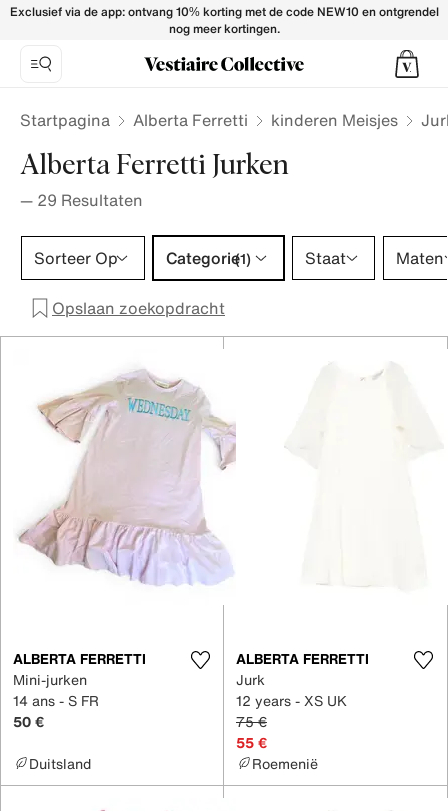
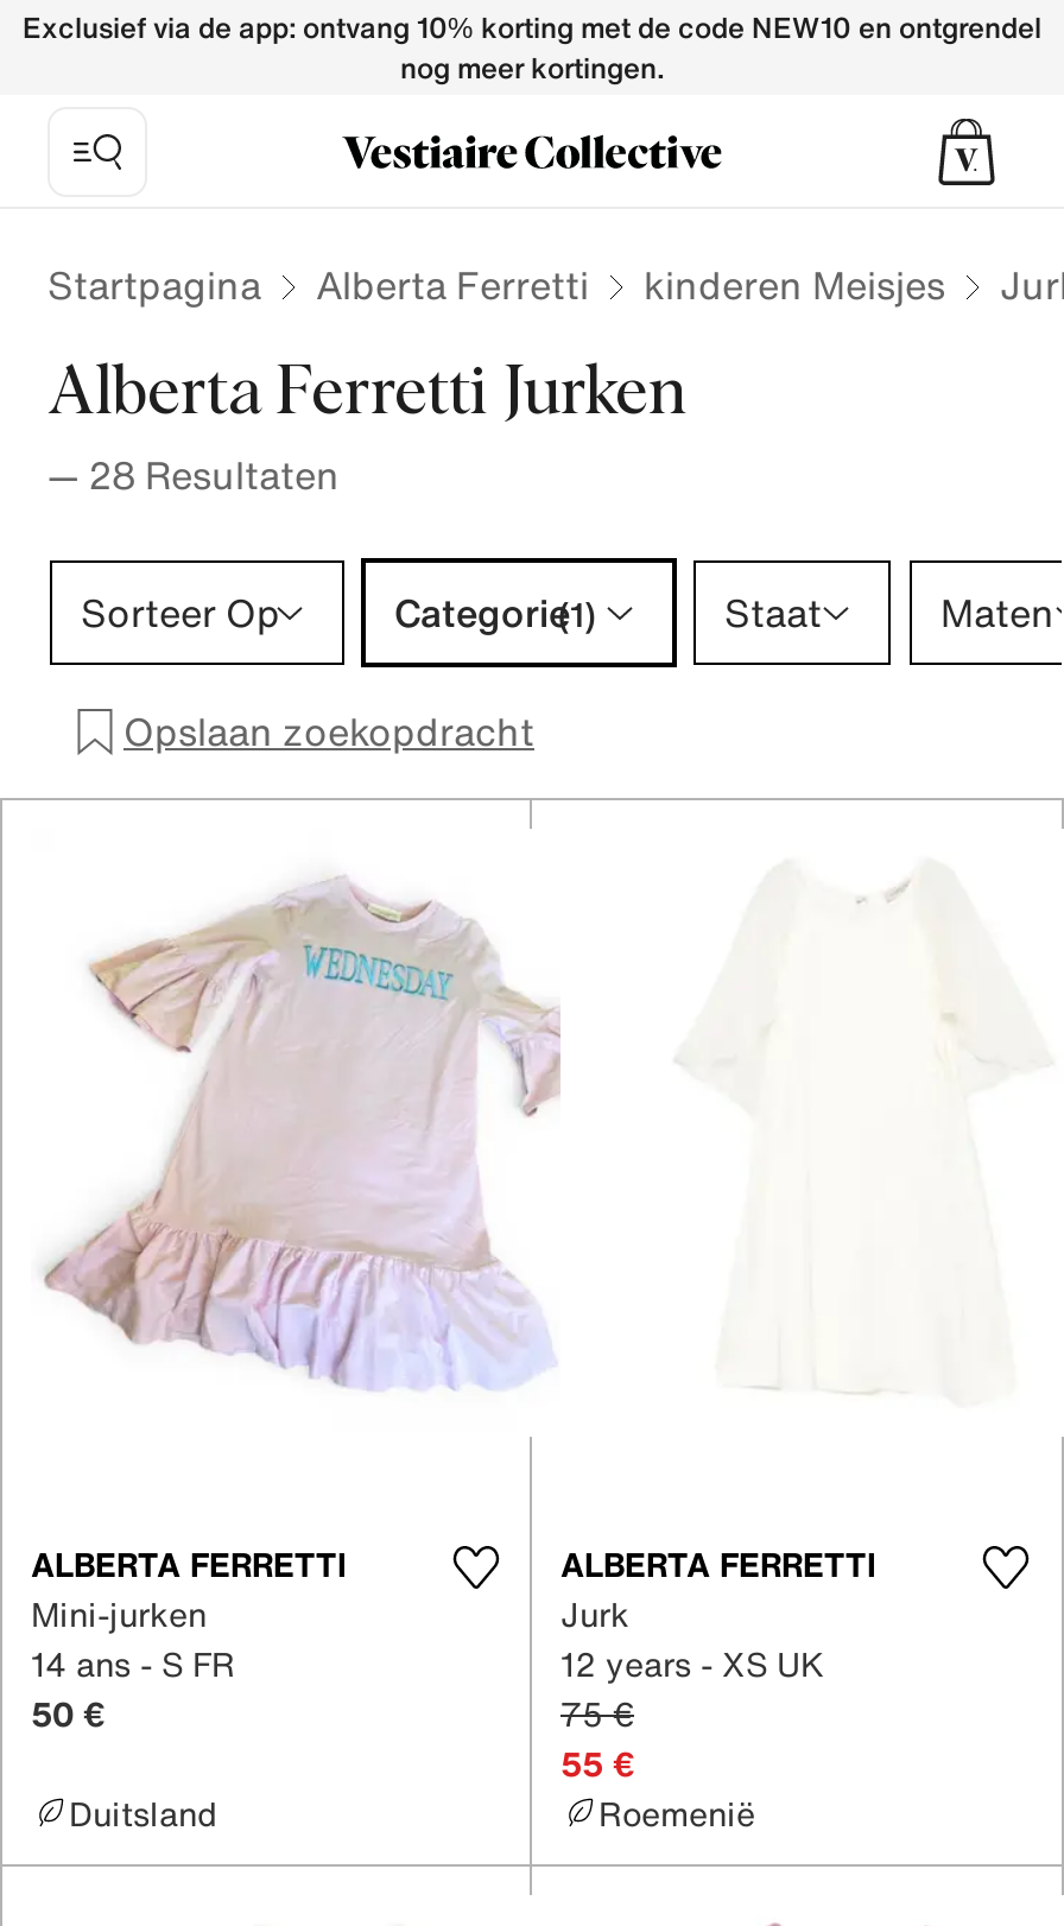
[20,188,143,212] — 29 Resultaten -> [47,446,340,503] — 28 Resultaten

